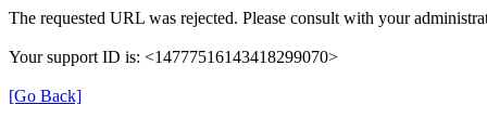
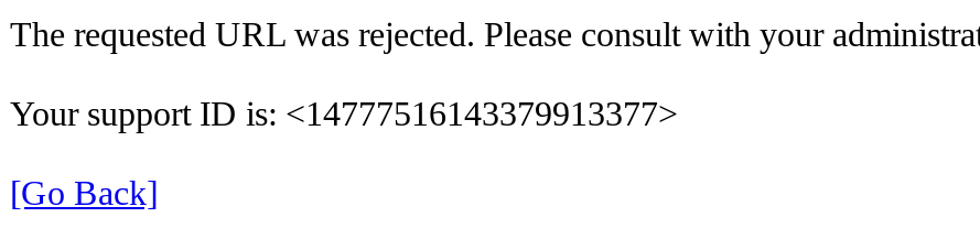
[9,48,338,66] Your support ID is: <14777516143418299070> -> [10,95,678,132] Your support ID is: <14777516143379913377>

